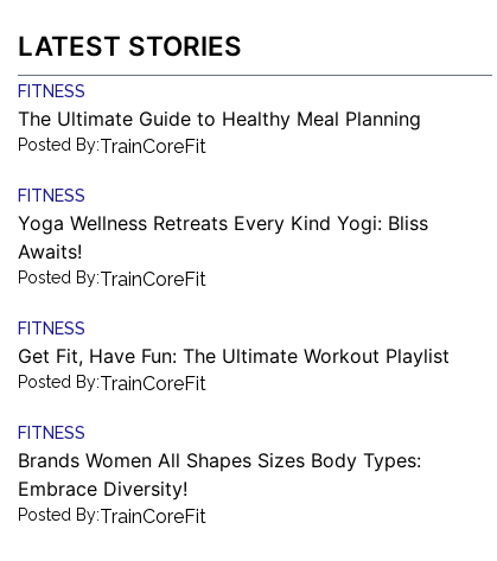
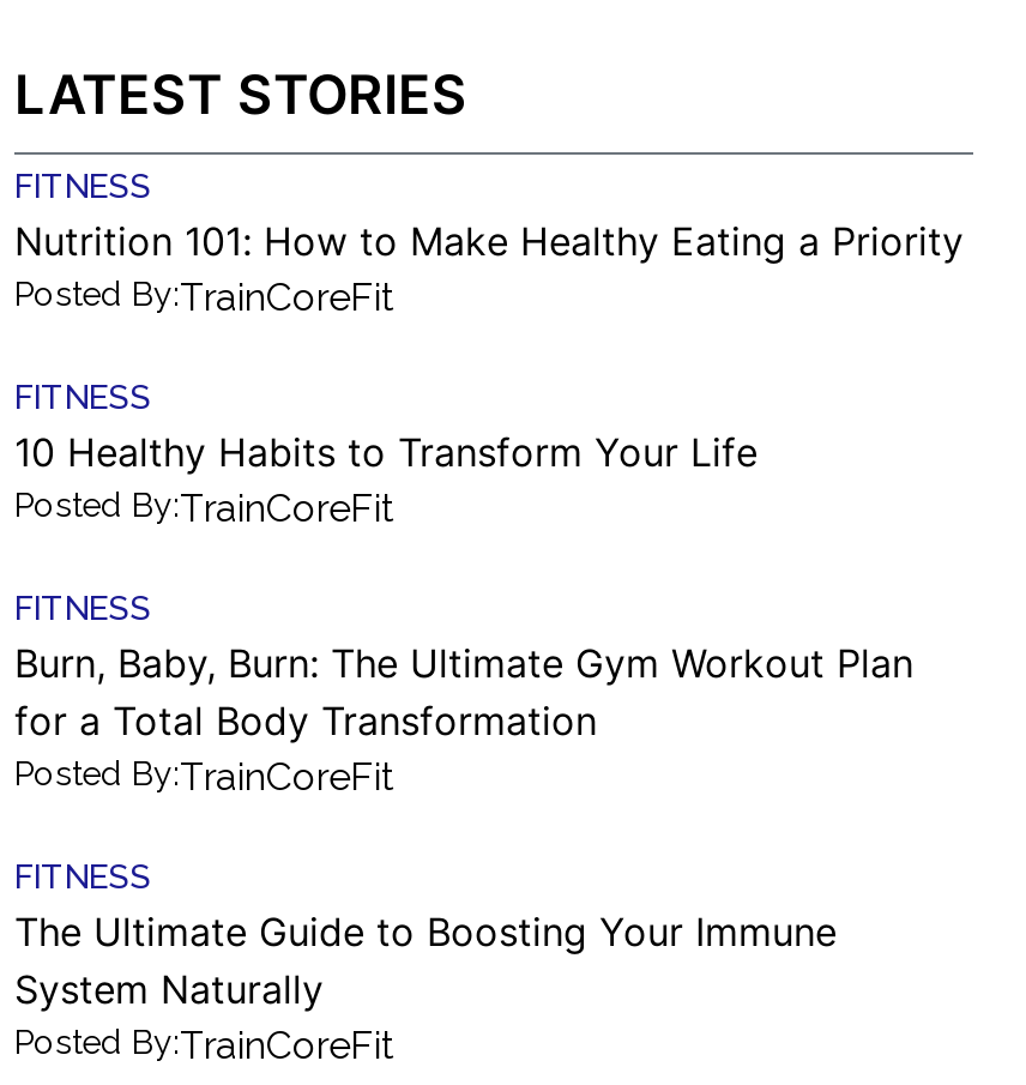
[18,107,421,130] The Ultimate Guide to Healthy Meal Planning -> [14,217,964,264] Nutrition 101: How to Make Healthy Eating a Priority
[18,211,428,263] Yoga Wellness Retreats Every Kind Yogi: Bliss | Awaits! -> [14,428,758,475] 10 Healthy Habits to Transform Your Life
moved [18,268,206,338] -> [14,485,396,627]: Posted By:TrainCoreFit | FITNESS
[18,344,450,367] Get Fit, Have Fun: The Ultimate Workout Playlist -> [14,639,913,744] Burn, Baby, Burn: The Ultimate Gym Workout Plan | for a Total Body Transformation
[18,448,421,500] Brands Women All Shapes Sizes Body Types: | Embrace Diversity! -> [14,907,837,1013] The Ultimate Guide to Boosting Your Immune | System Naturally

